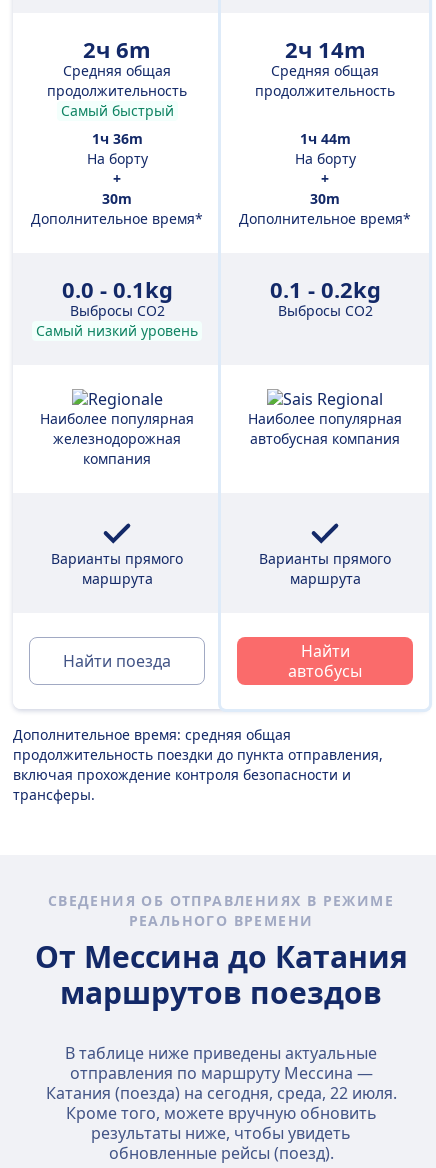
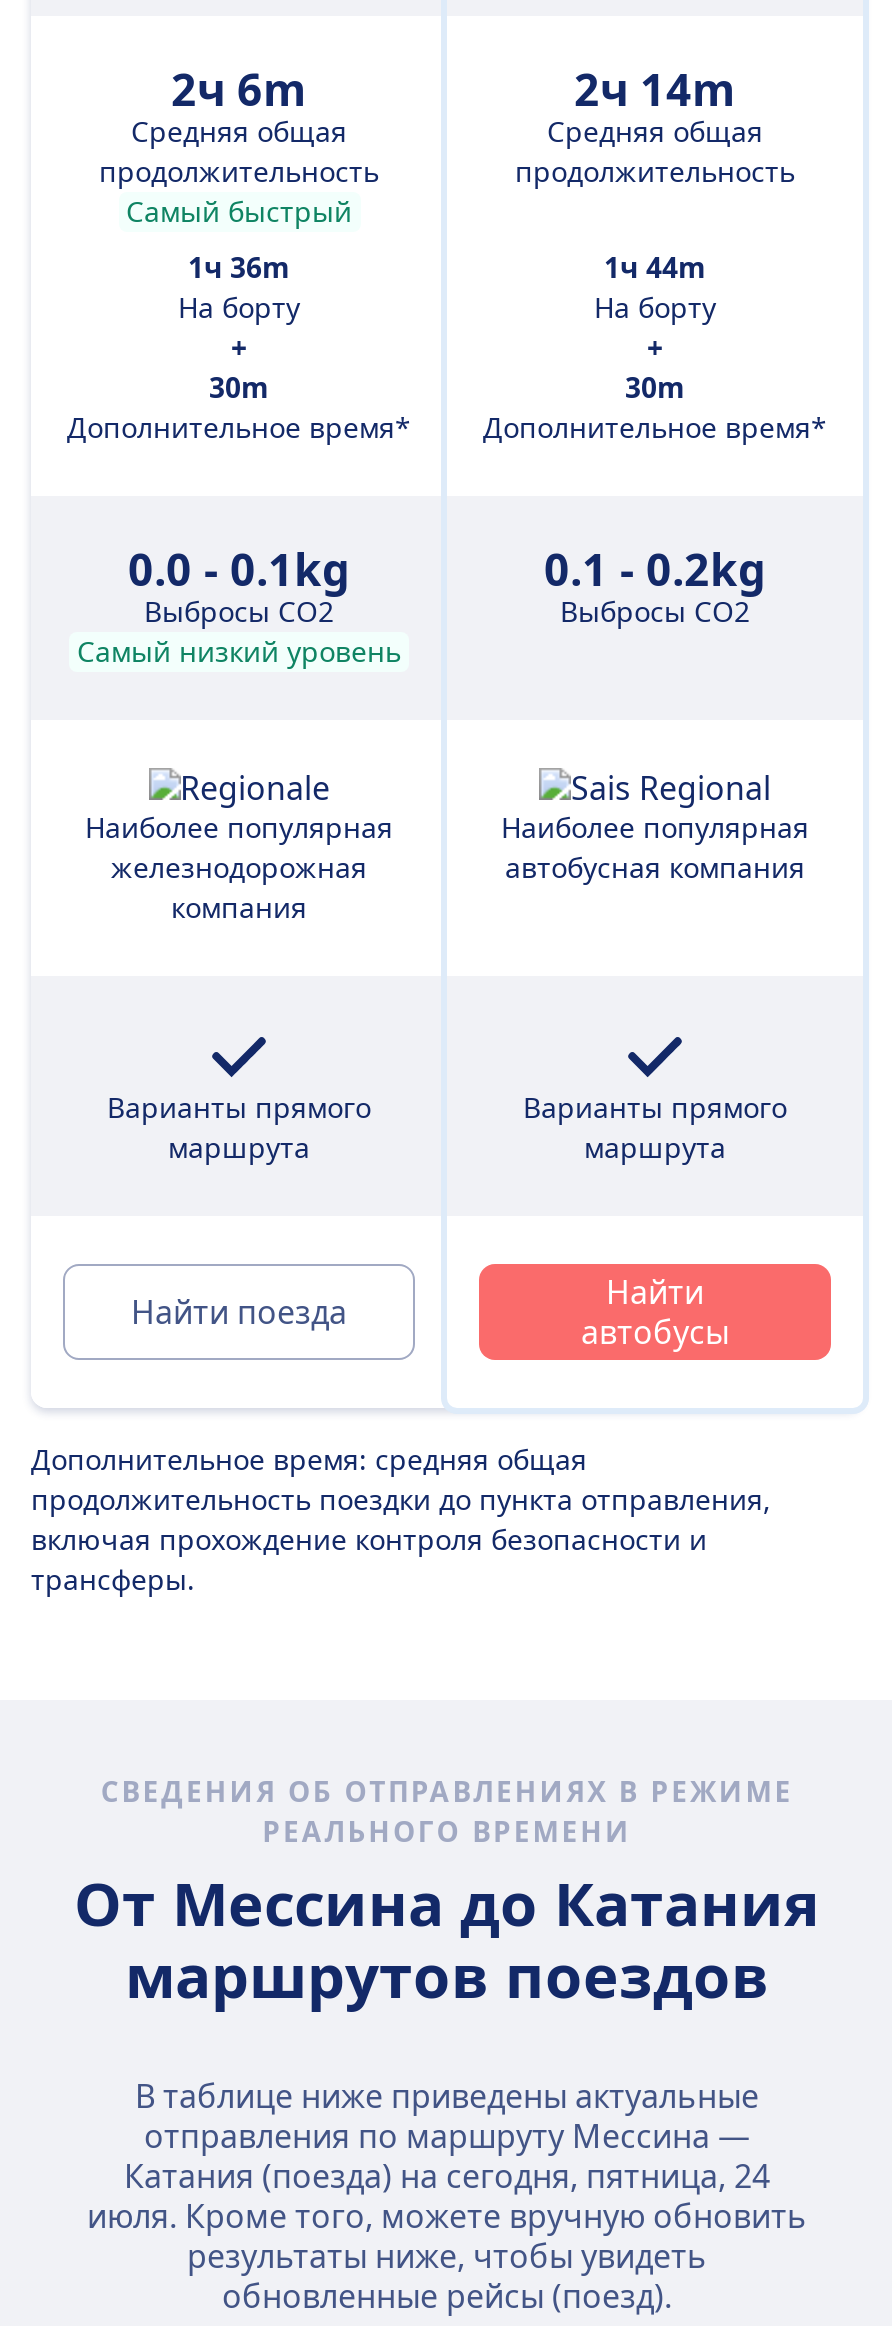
[45,1082,396,1124] Катания (поезда) на сегодня, среда, 22 июля. | Кроме того, можете вручную обновить -> [87,2154,807,2238] Катания (поезда) на сегодня, пятница, 24 | июля. Кроме того, можете вручную обновить

